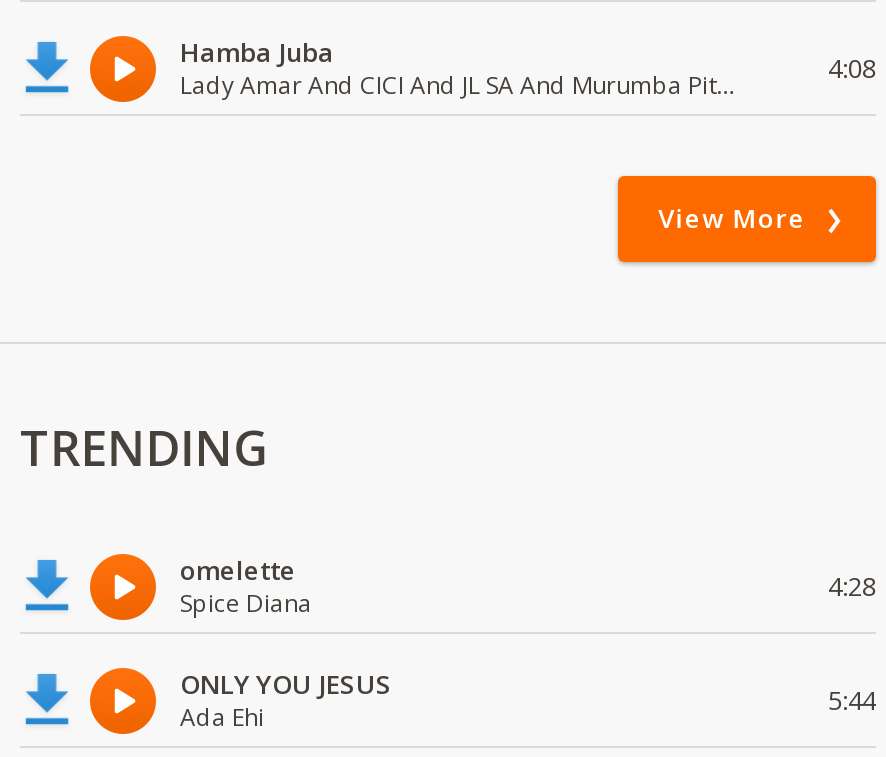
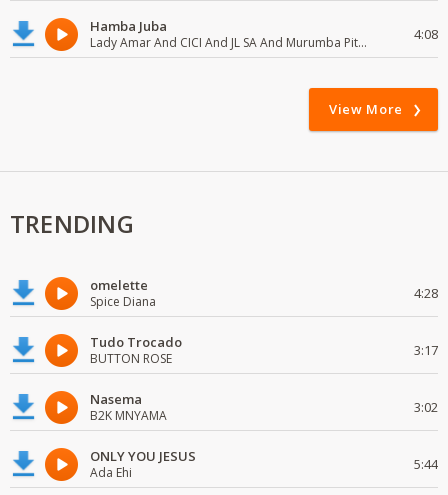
none -> [90,333,438,424] Tudo Trocado | BUTTON ROSE | 3:17 | Nasema | B2K MNYAMA | 3:02

